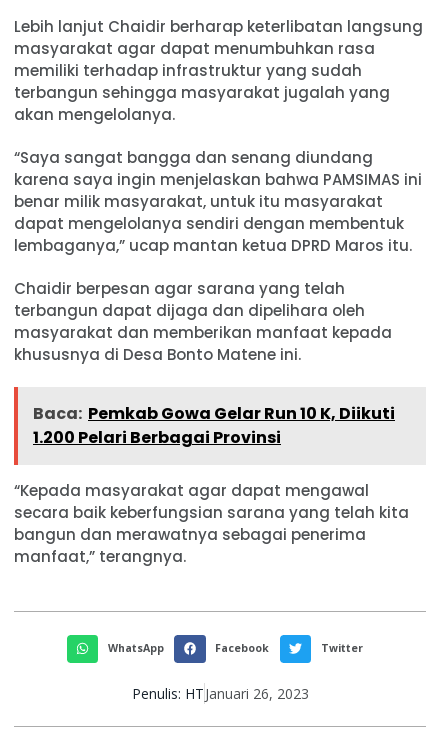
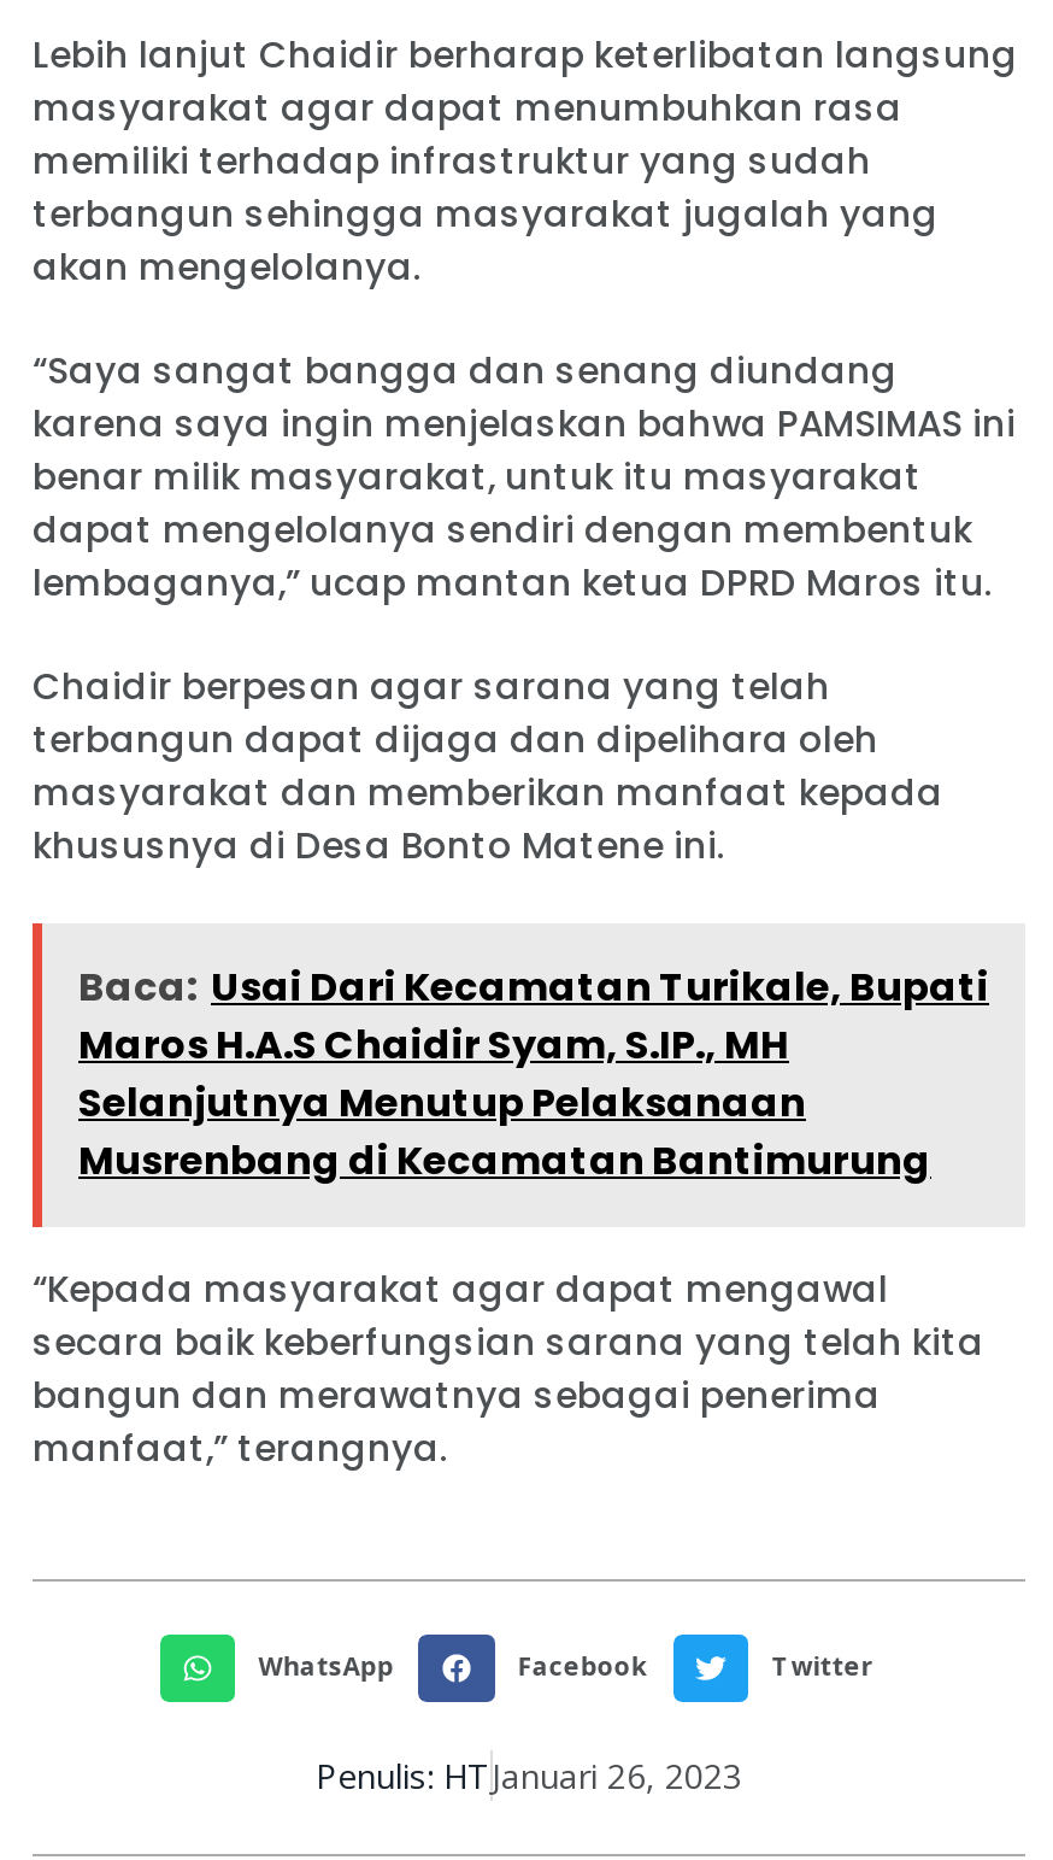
[33,402,395,449] Baca: Pemkab Gowa Gelar Run 10 K, Diikuti | 1.200 Pelari Berbagai Provinsi -> [78,958,989,1187] Baca: Usai Dari Kecamatan Turikale, Bupati | Maros H.A.S Chaidir Syam, S.IP., MH | Selanjutnya Menutup Pelaksanaan | Musrenbang di Kecamatan Bantimurung

